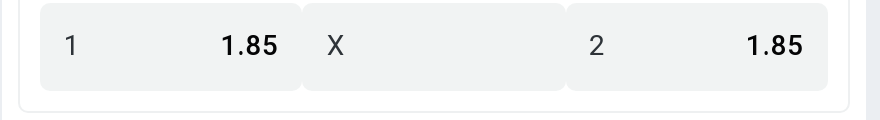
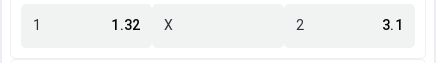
[221,29,345,61] 1.85 X -> [111,17,174,33] 1.32 X
[746,29,804,61] 1.85 -> [382,17,403,33] 3.1

